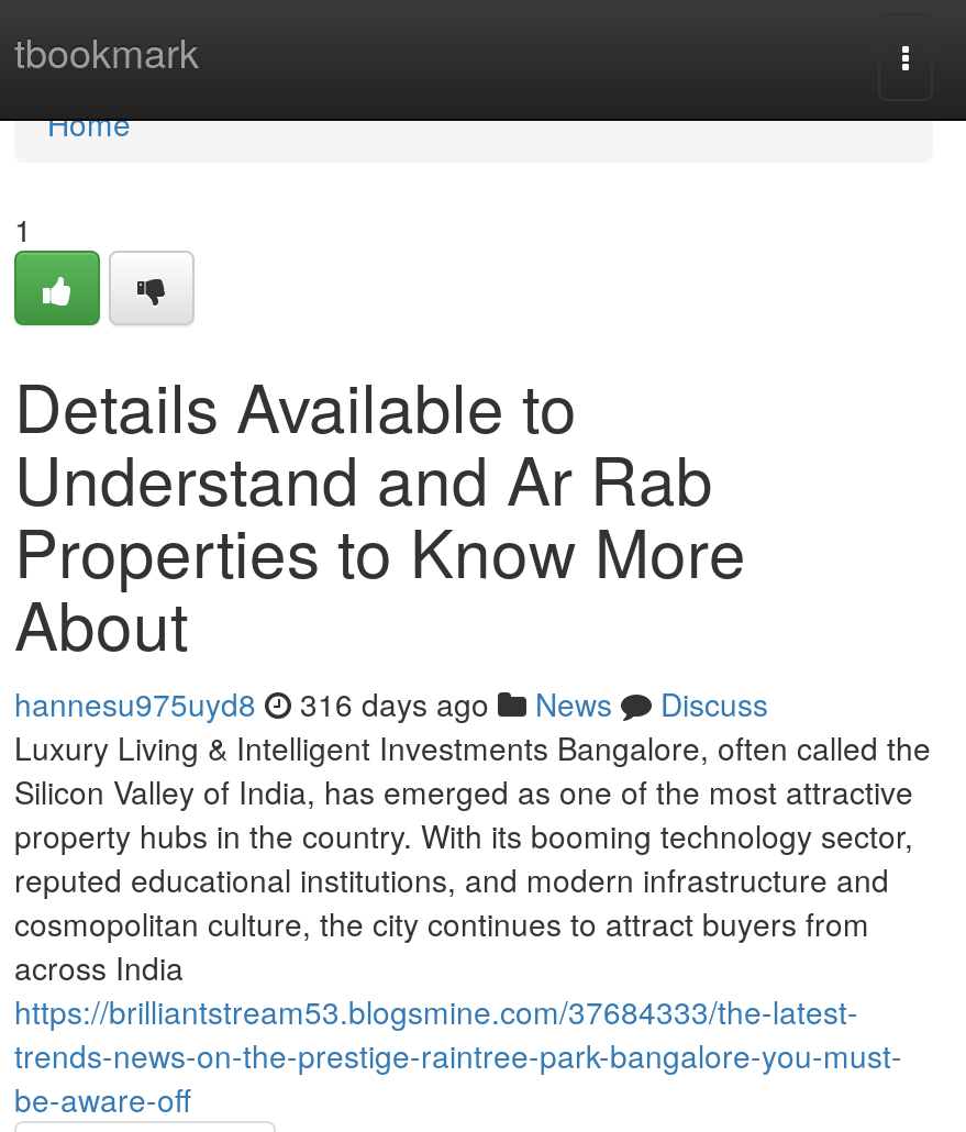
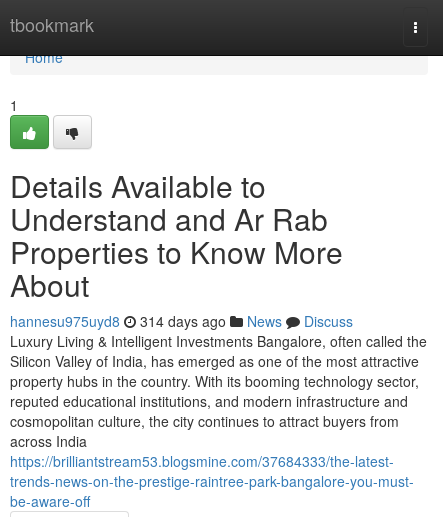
[14,681,768,725] hannesu975uyd8 316 days ago News Discuss -> [10,311,353,331] hannesu975uyd8 314 days ago News Discuss

